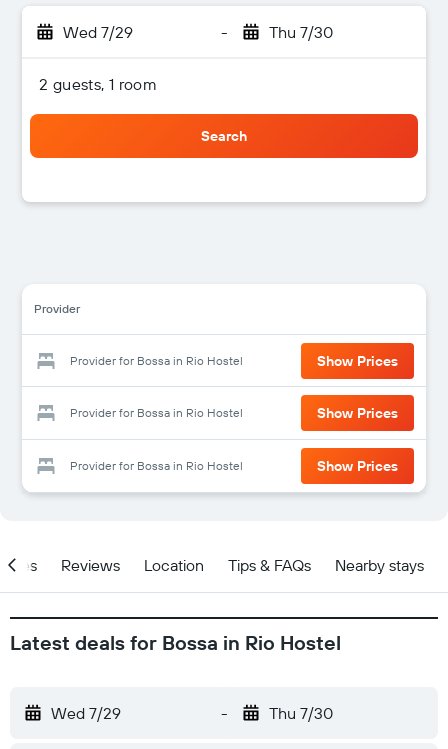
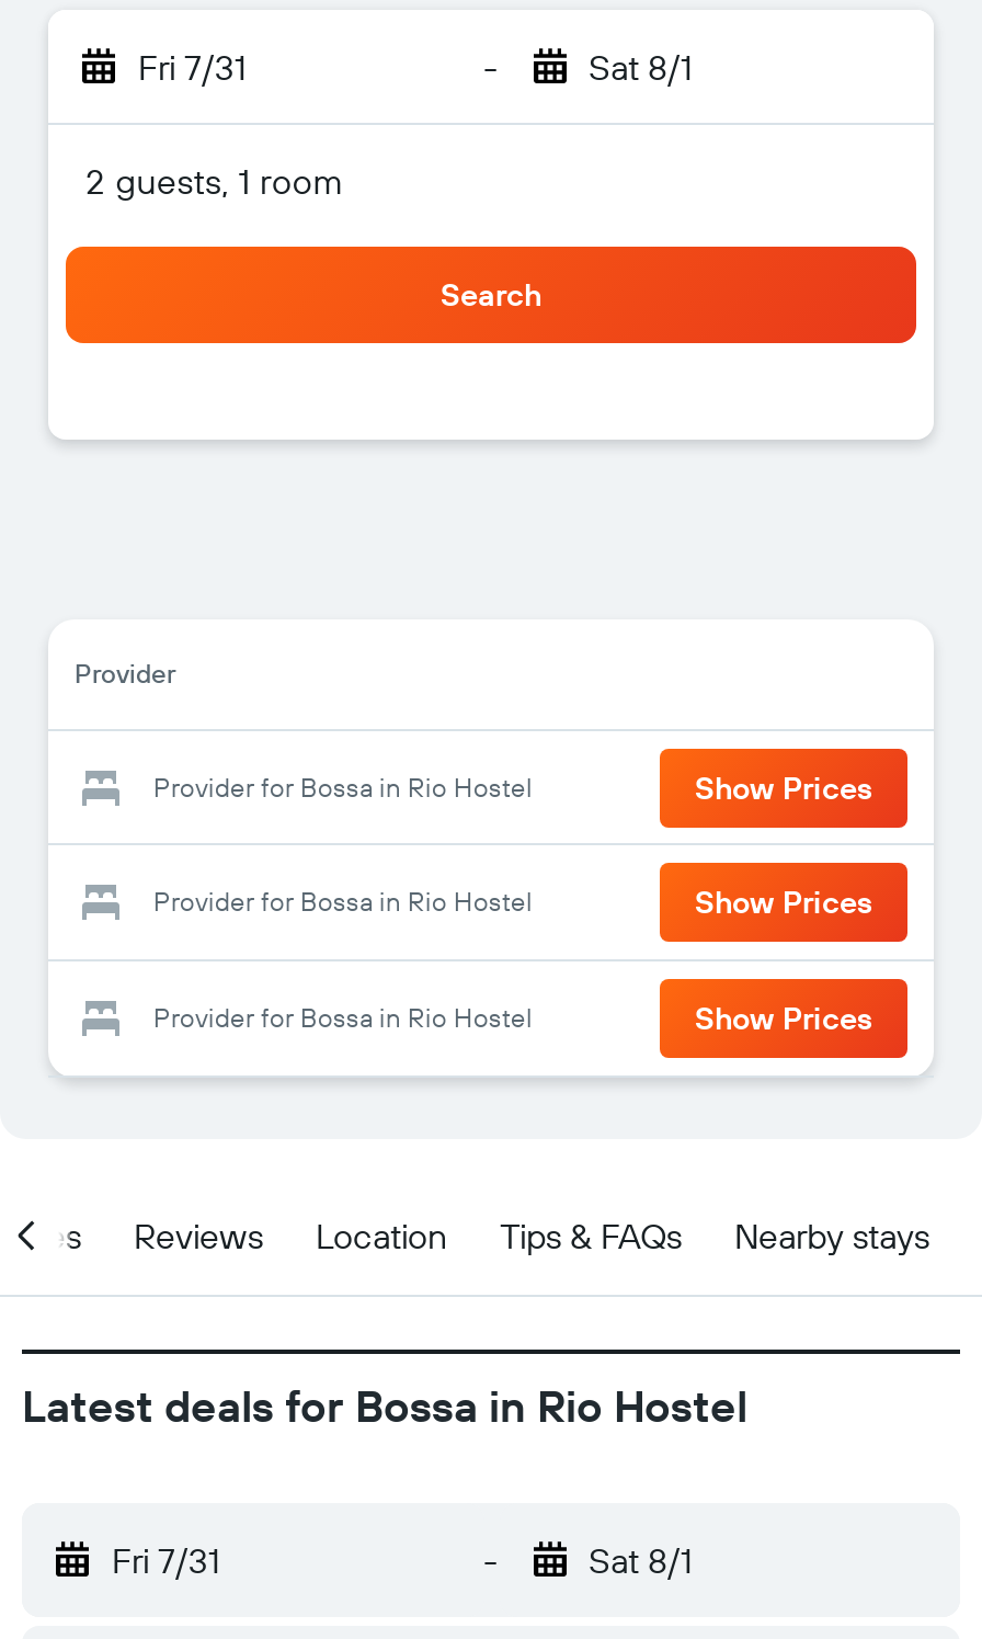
[63,22,133,42] Wed 7/29 -> [138,45,245,89] Fri 7/31
[268,22,332,42] Thu 7/30 -> [589,45,692,89] Sat 8/1
[51,703,121,723] Wed 7/29 -> [112,1538,219,1582] Fri 7/31
[268,703,332,723] Thu 7/30 -> [589,1538,692,1582] Sat 8/1

